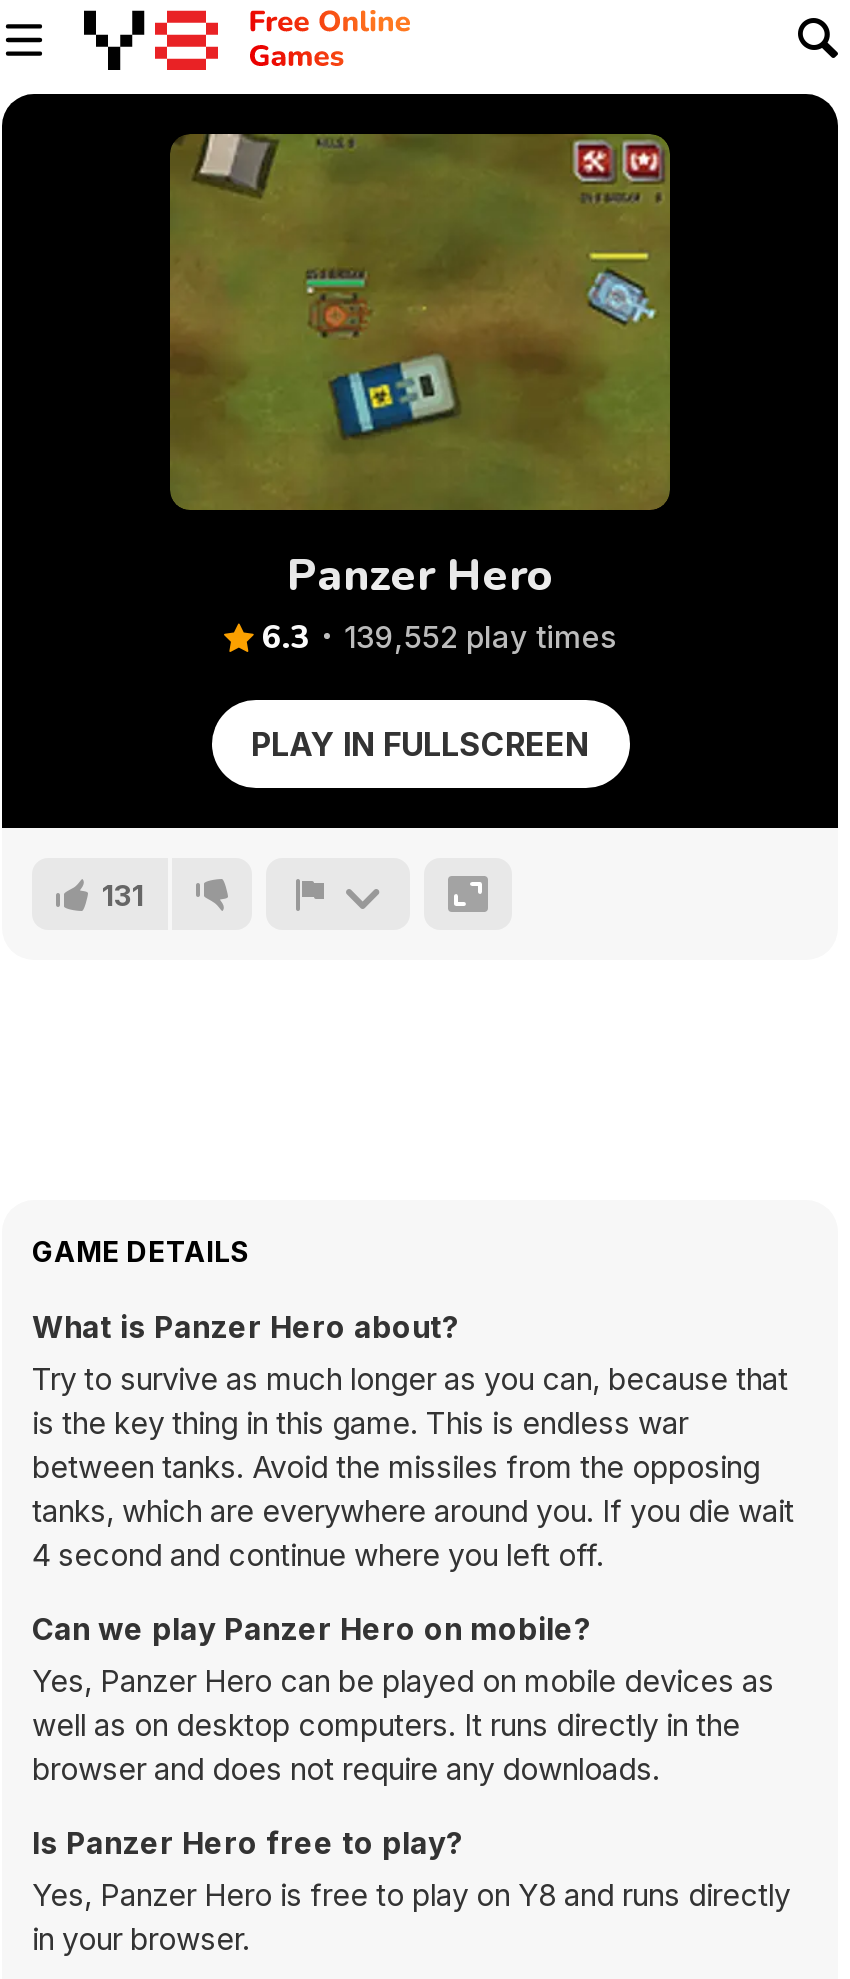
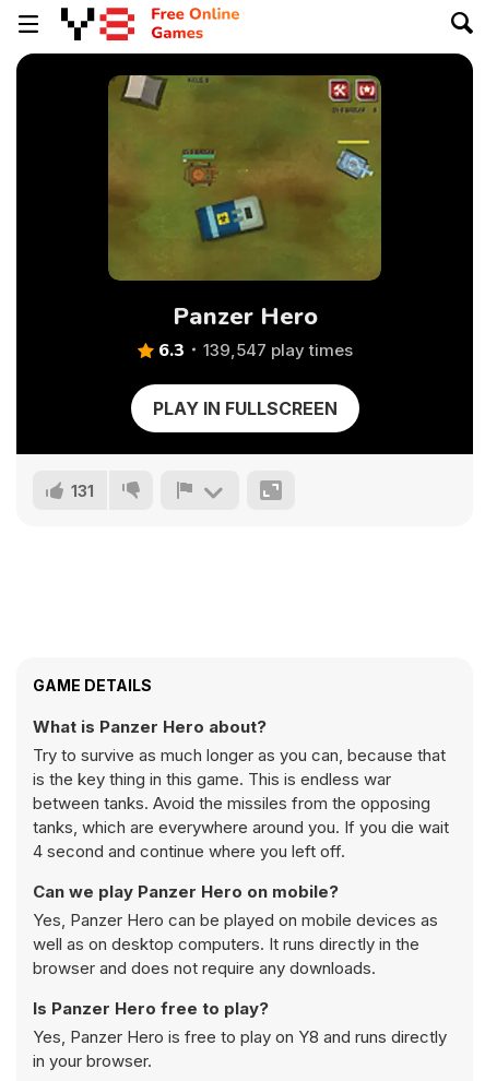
[262,616,616,660] 6.3 139,552 play times -> [158,338,352,363] 6.3 139,547 play times

